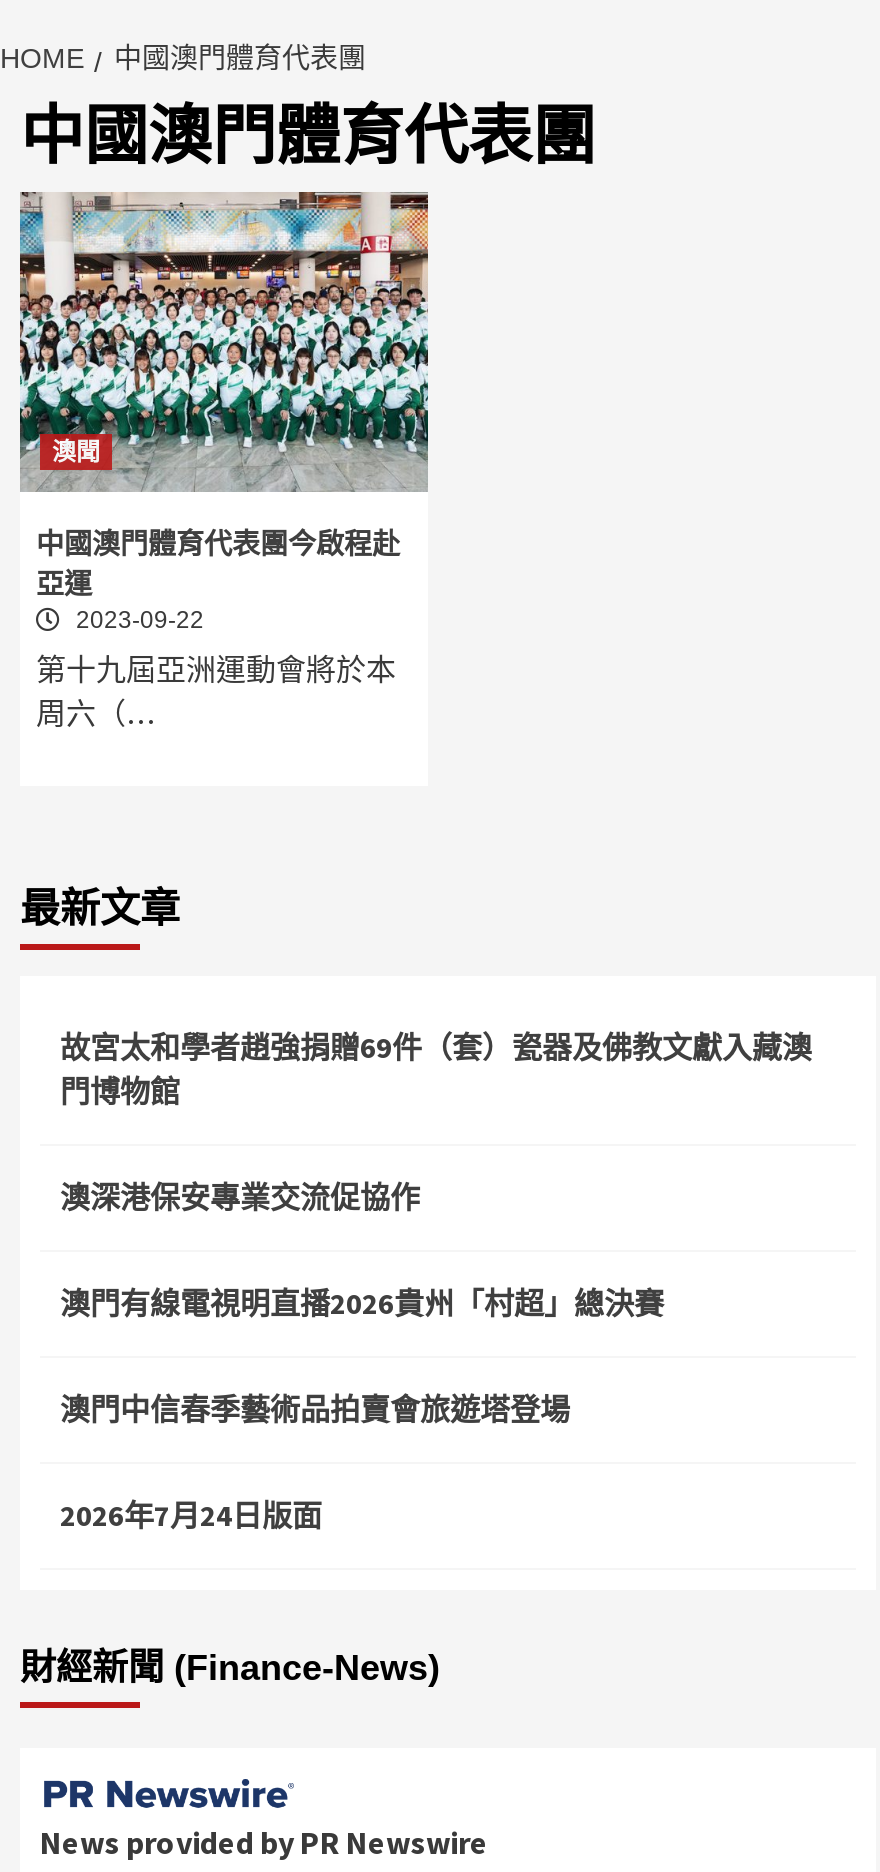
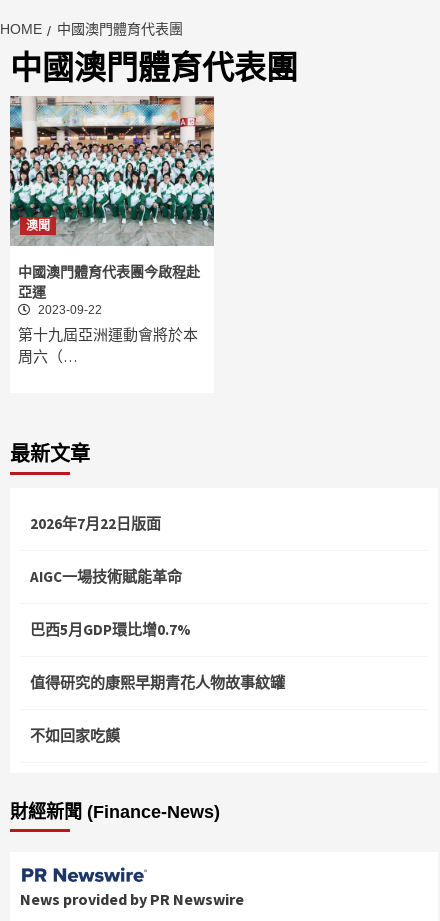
[60,1028,812,1110] 故宮太和學者趙強捐贈69件（套）瓷器及佛教文獻入藏澳 | 門博物館 -> [30,514,161,533] 2026年7月22日版面
[60,1178,420,1216] 澳深港保安專業交流促協作 -> [30,567,182,586] AIGC一場技術賦能革命
[60,1284,664,1322] 澳門有線電視明直播2026貴州「村超」總決賽 -> [30,620,191,639] 巴西5月GDP環比增0.7%
[60,1390,570,1428] 澳門中信春季藝術品拍賣會旅遊塔登場 -> [30,673,285,692] 值得研究的康熙早期青花人物故事紋罐
[60,1496,322,1534] 2026年7月24日版面 -> [30,726,120,745] 不如回家吃饃

